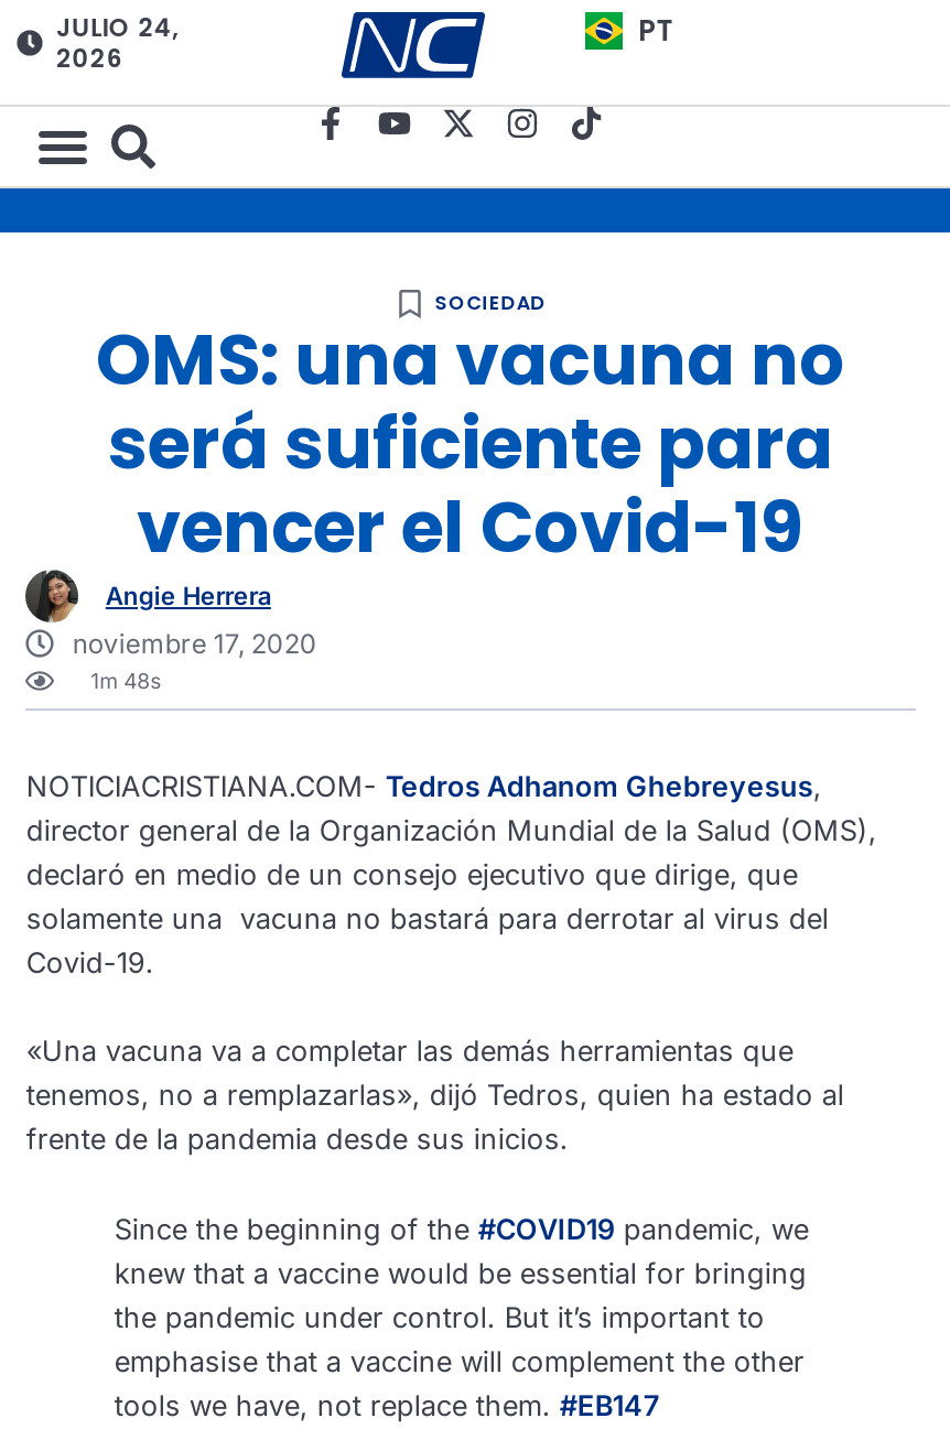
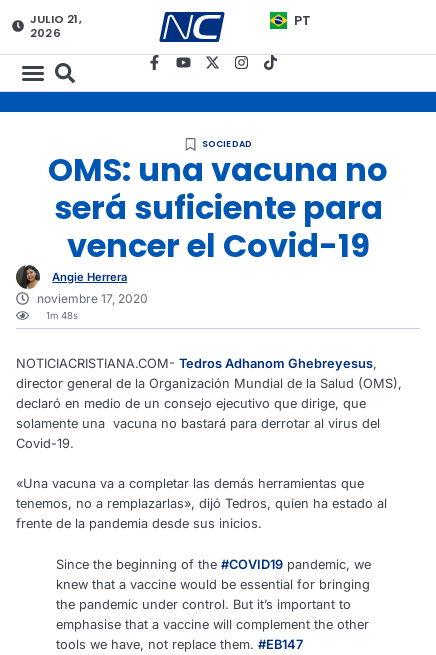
[56,10,179,45] JULIO 24, -> [30,11,82,27] JULIO 21,

